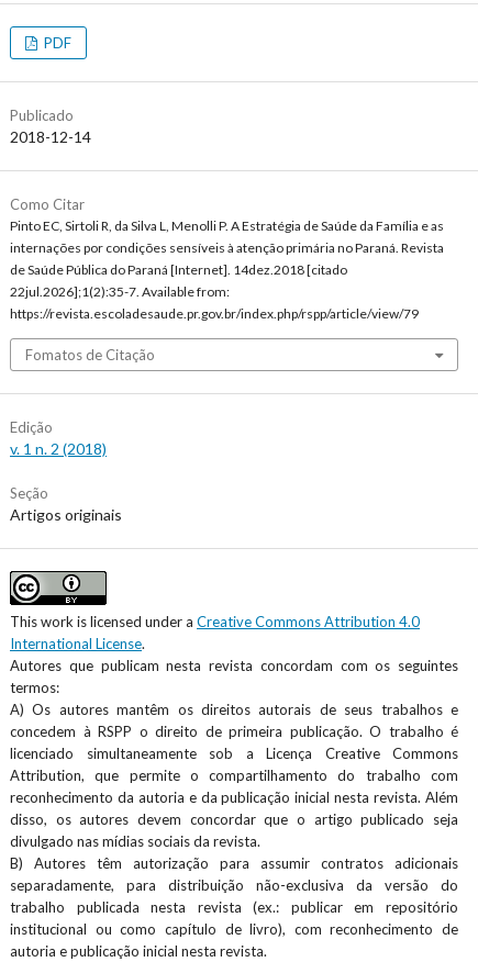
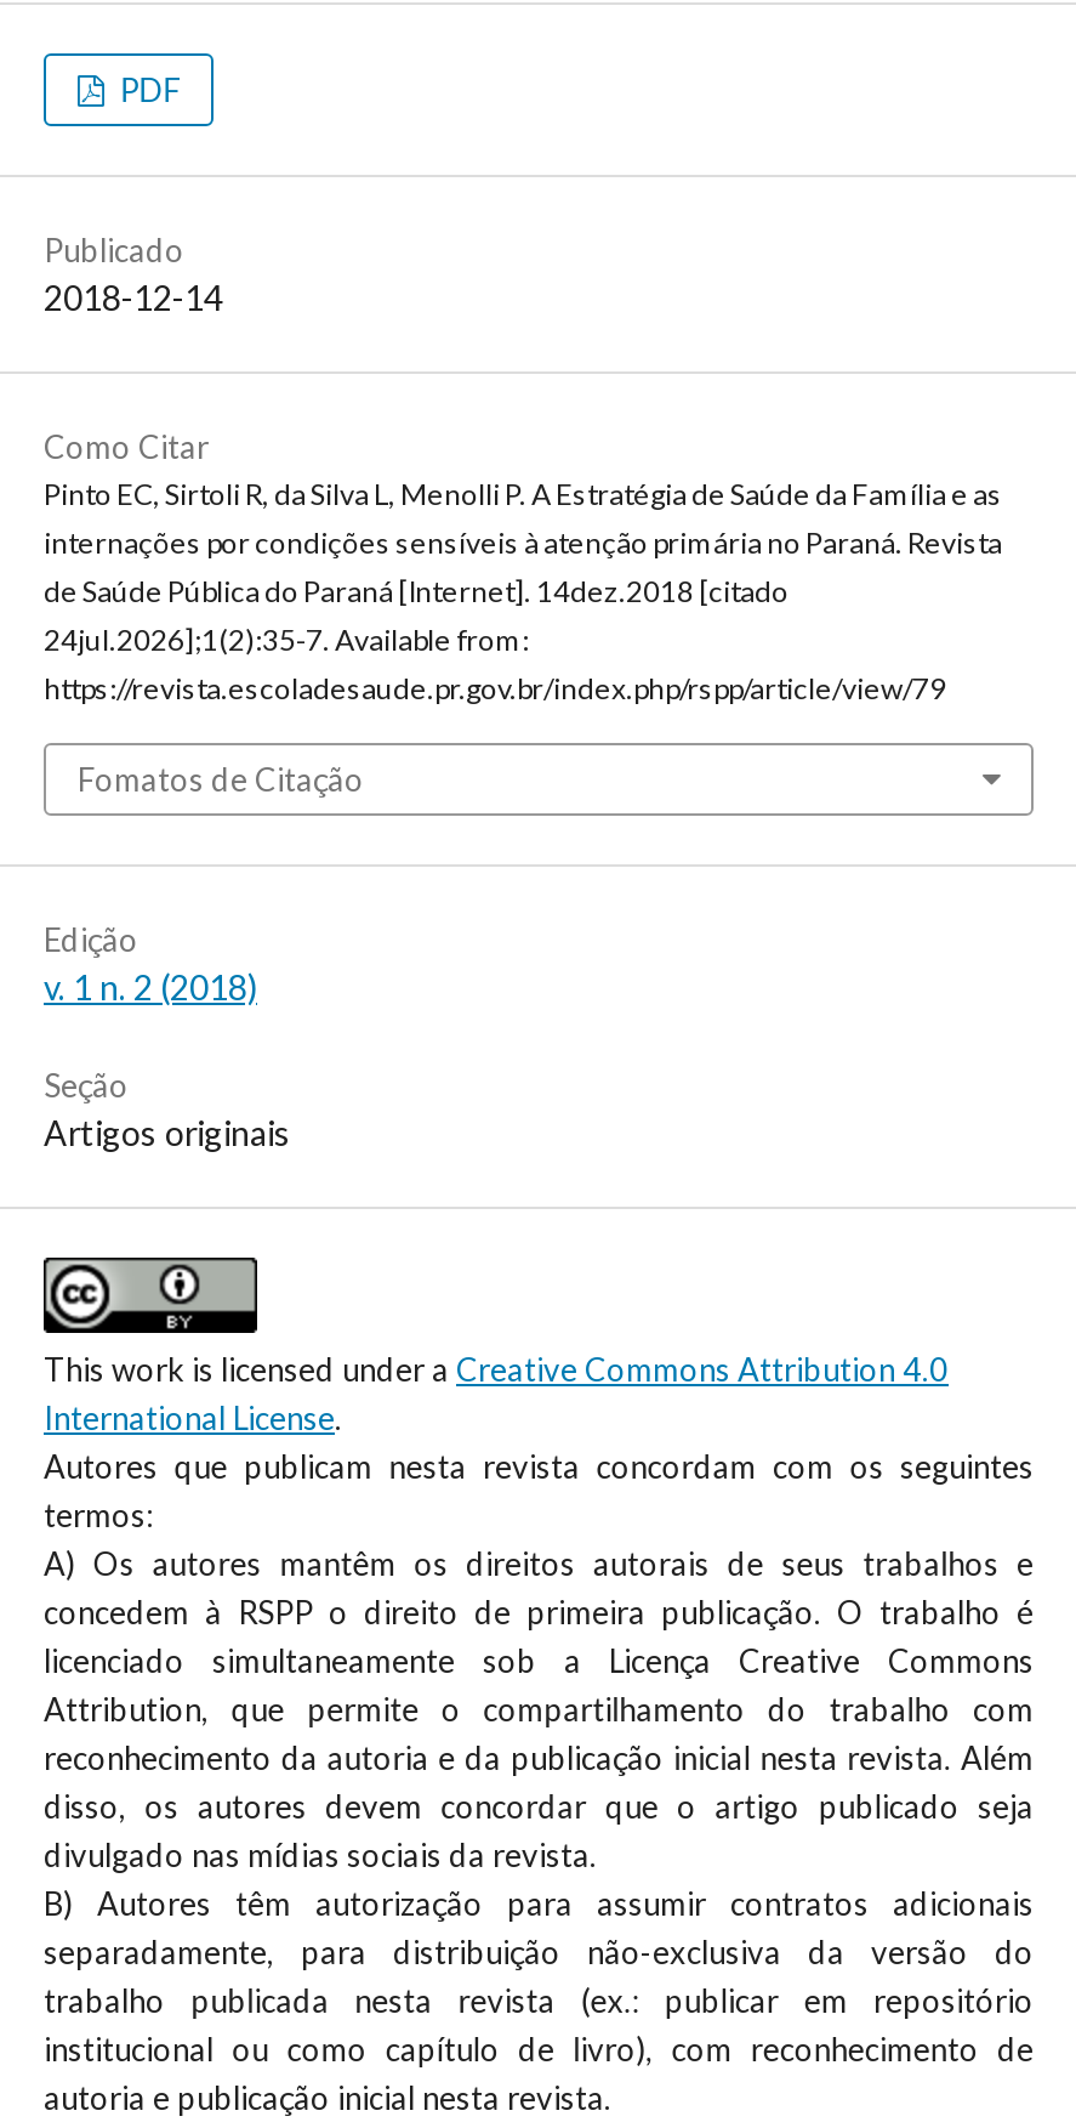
[10,283,230,300] 22jul.2026];1(2):35-7. Available from: -> [44,621,529,657] 24jul.2026];1(2):35-7. Available from:

